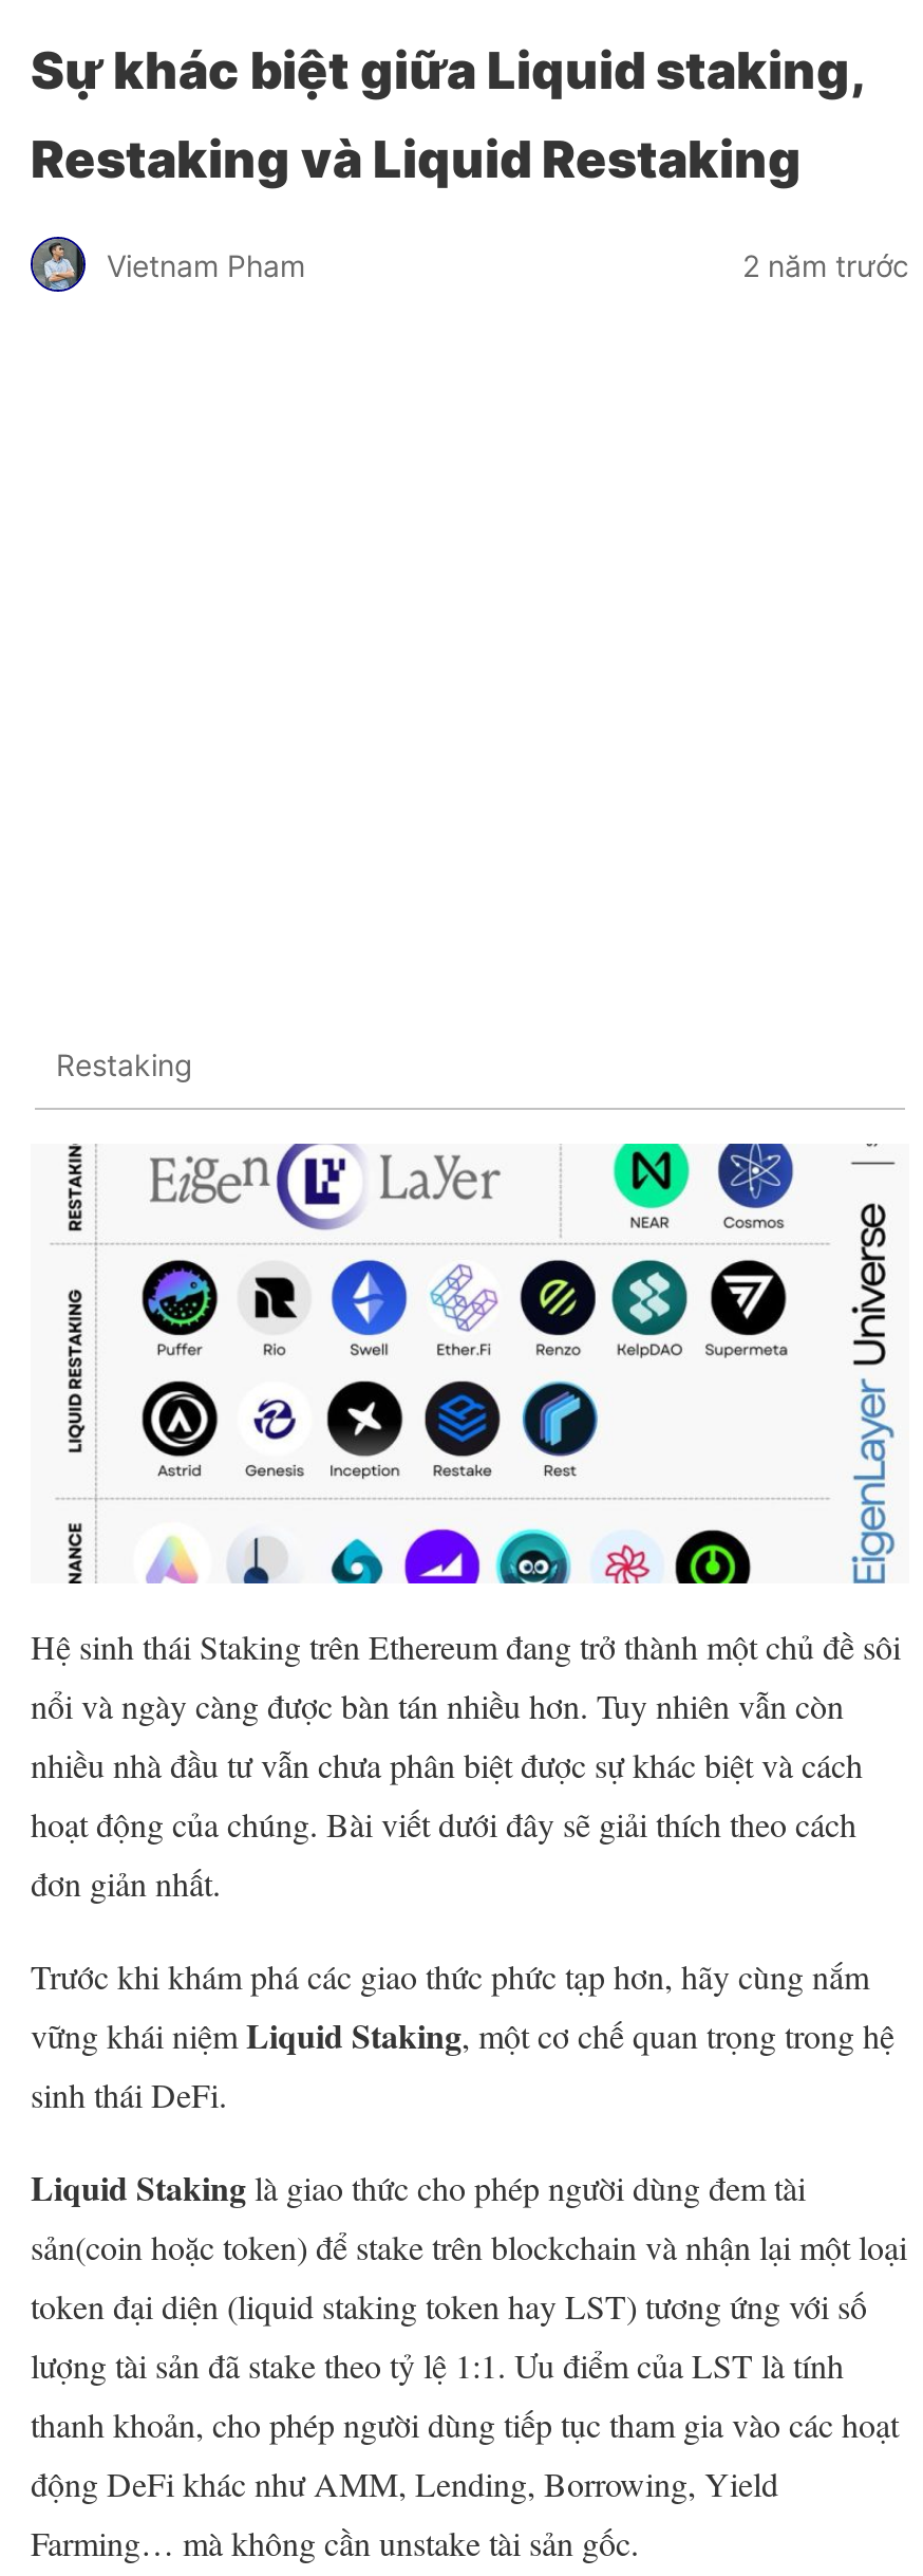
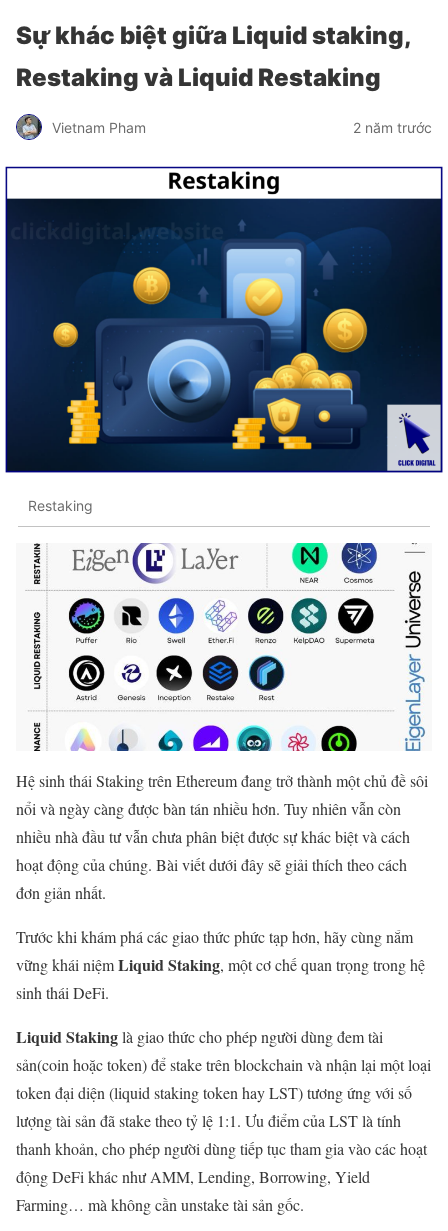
none -> [4,166,444,474] [image]

